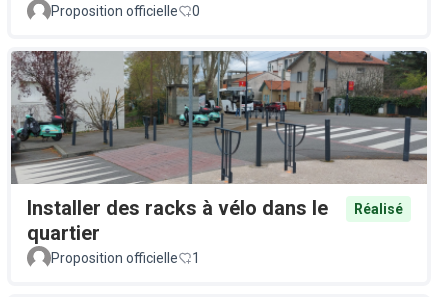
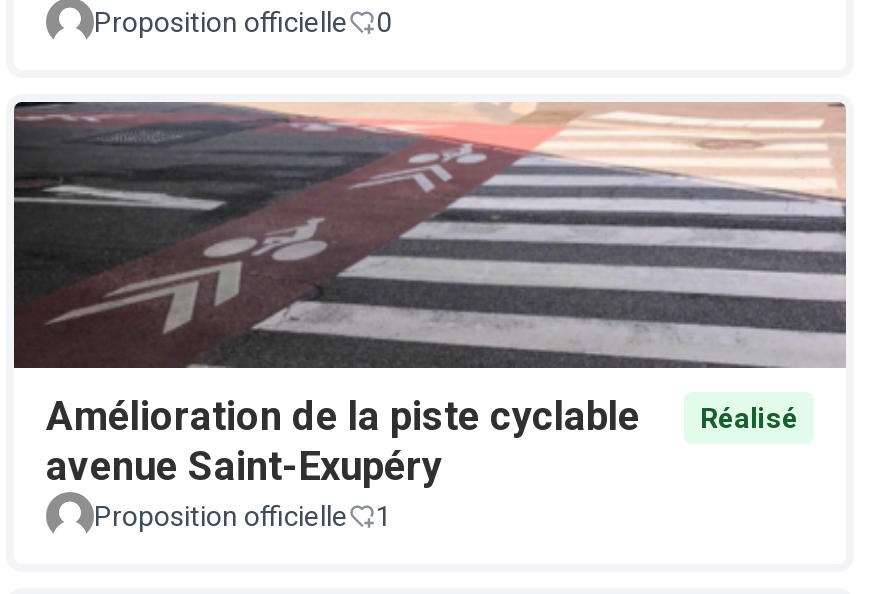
[10,50,428,245] [image] | Installer des racks à vélo dans le | quartier -> [12,102,846,491] [image] | Amélioration de la piste cyclable | avenue Saint-Exupéry

